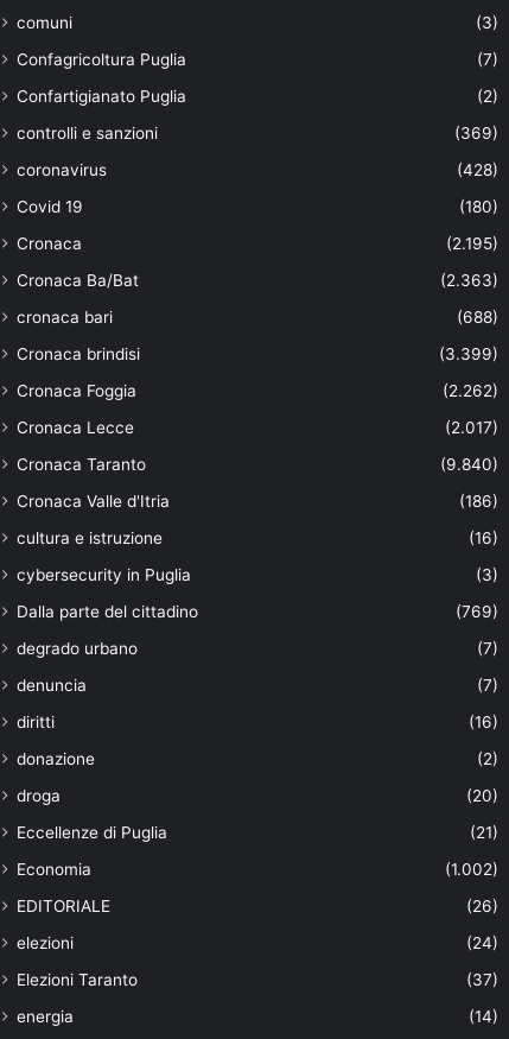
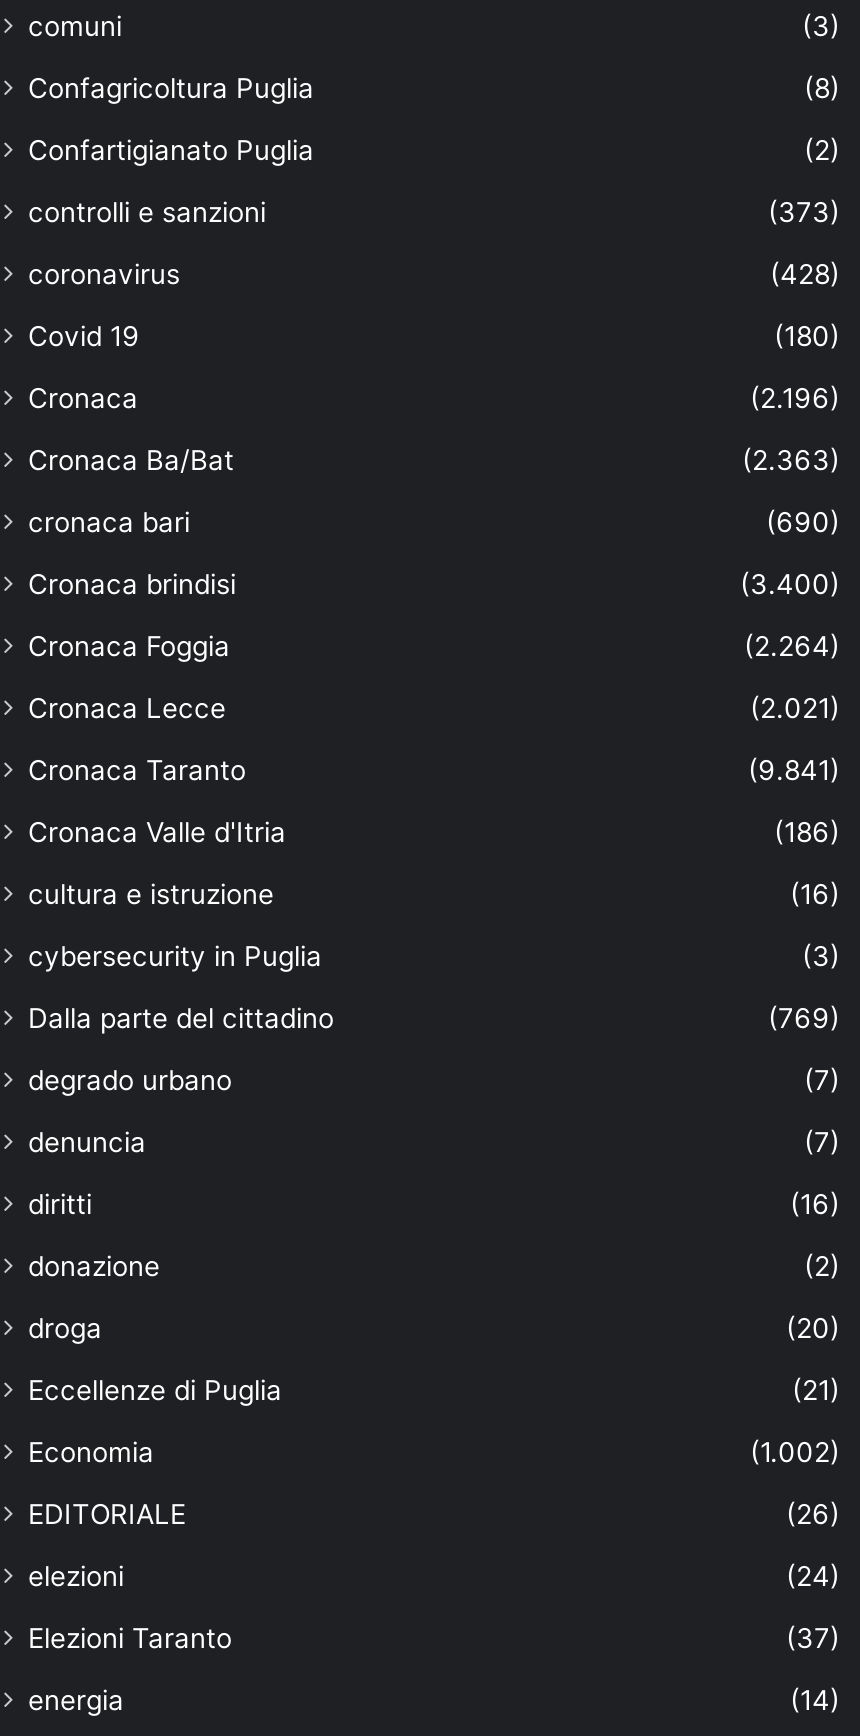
[477,50,498,69] (7) -> [804,72,840,104] (8)
[454,124,498,143] (369) -> [768,196,840,228] (373)
[446,234,498,253] (2.195) -> [750,382,840,414] (2.196)
[457,308,498,327] (688) -> [766,506,840,538] (690)
[439,345,498,364] (3.399) -> [740,568,840,600] (3.400)
[443,382,498,401] (2.262) -> [744,630,840,662] (2.264)
[445,418,498,437] (2.017) -> [750,692,840,724] (2.021)
[440,455,498,474] (9.840) -> [748,754,840,786] (9.841)

